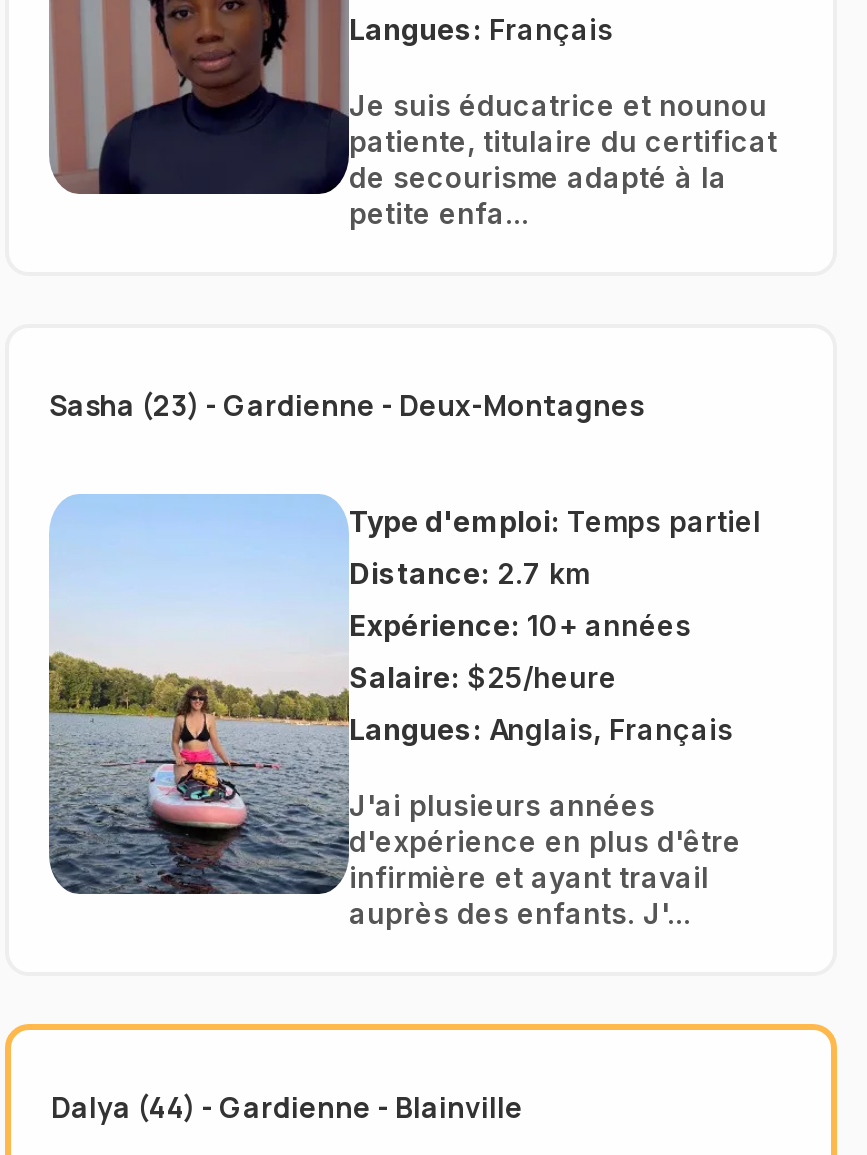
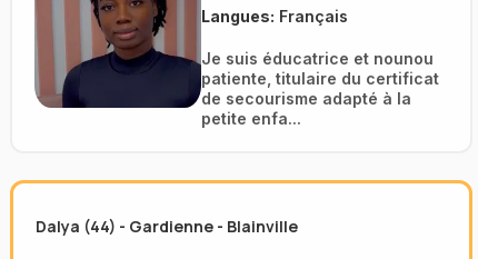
[47,387,761,931] [image] | Sasha (23) - Gardienne - Deux-Montagnes | Type d'emploi: Temps partiel | Distance: 2.7 km | Expérience: 10+ années | Salaire: $25/heure | Langues: Anglais, Français | J'ai plusieurs années | d'expérience en plus d'être | infirmière et ayant travail | auprès des enfants. J'... -> none

